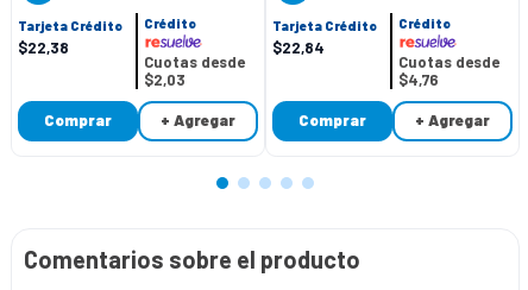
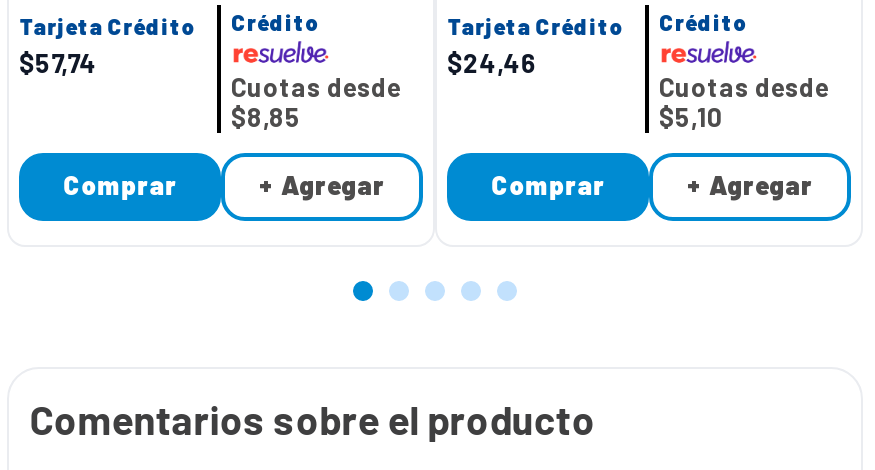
[18,38,69,57] $22,38 -> [19,47,97,79] $57,74
[272,38,325,57] $22,84 -> [447,47,537,79] $24,46
[144,71,186,90] $2,03 -> [231,102,301,134] $8,85
[398,71,439,90] $4,76 -> [659,102,723,134] $5,10

